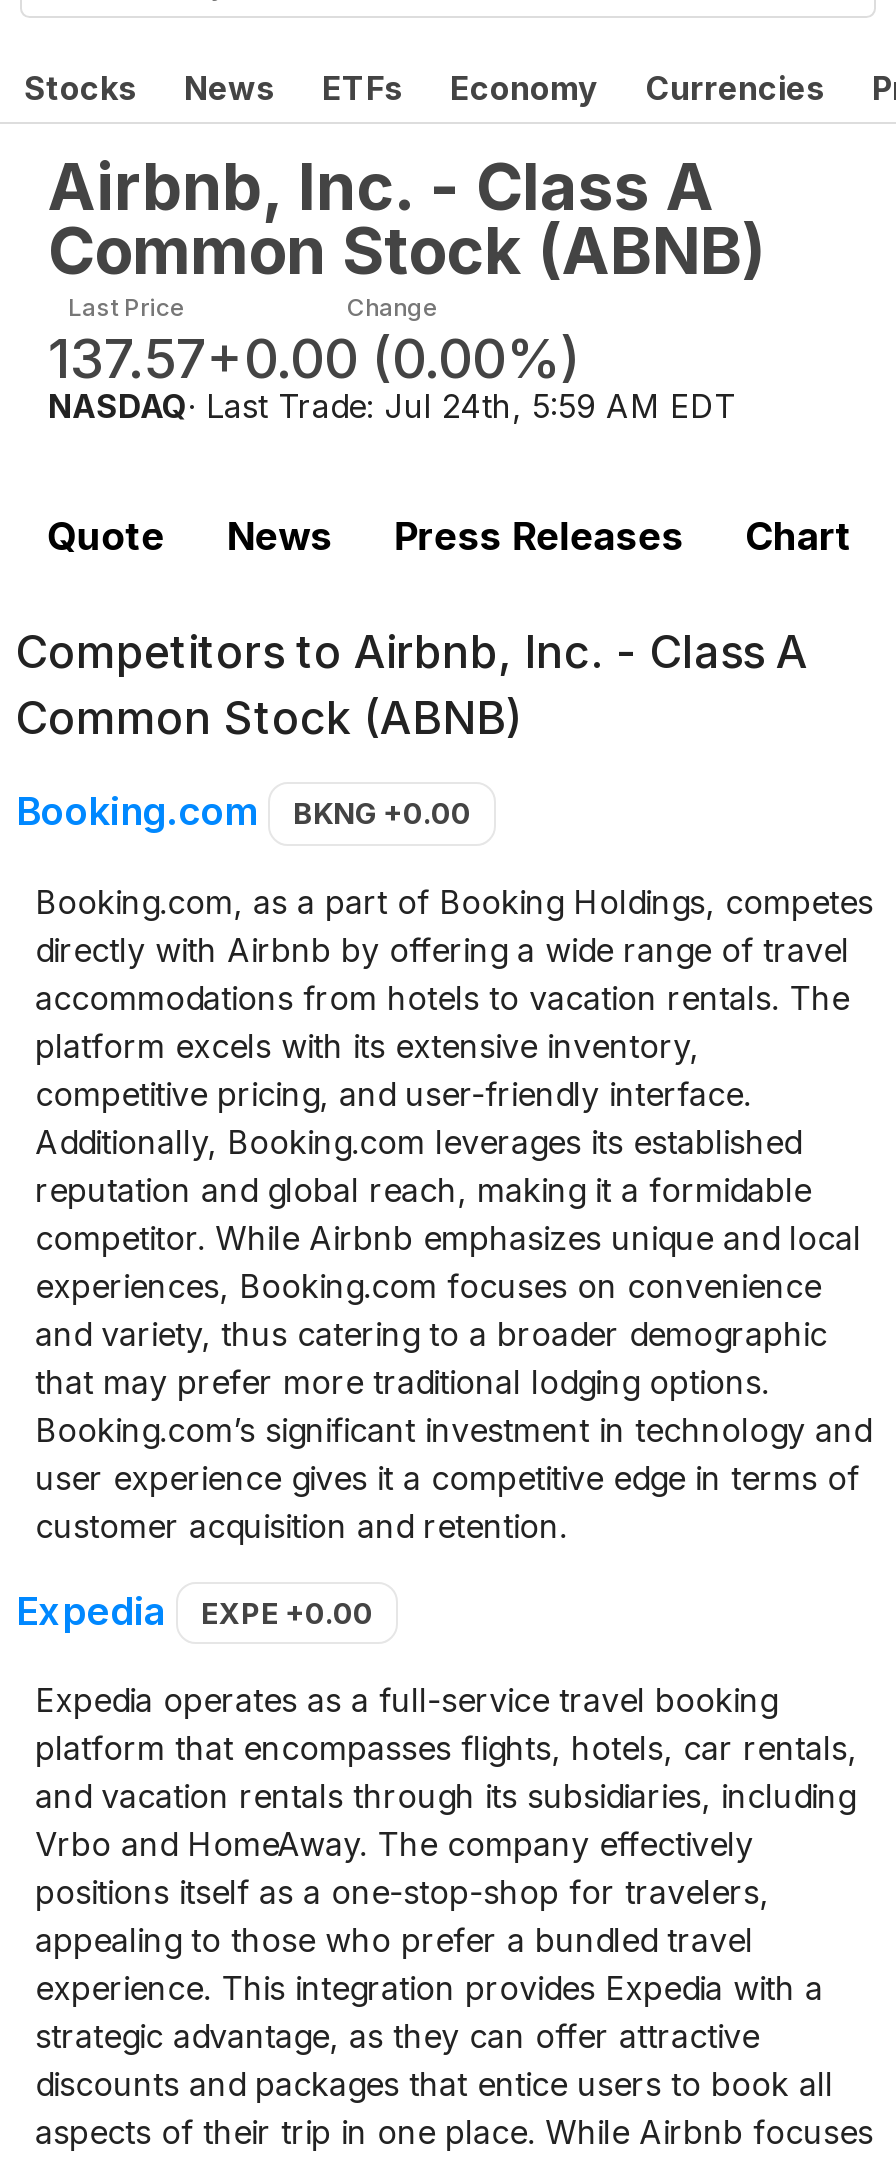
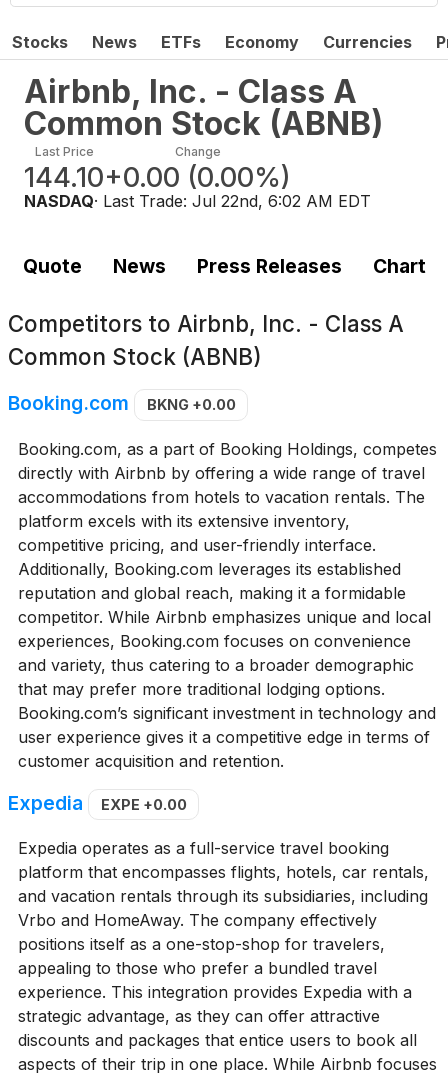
[48,325,580,391] 137.57 +0.00 (0.00%) -> [24,161,291,194] 144.10 +0.00 (0.00%)
[48,385,736,425] NASDAQ · Last Trade: Jul 24th, 5:59 AM EDT -> [24,191,371,211] NASDAQ · Last Trade: Jul 22nd, 6:02 AM EDT

